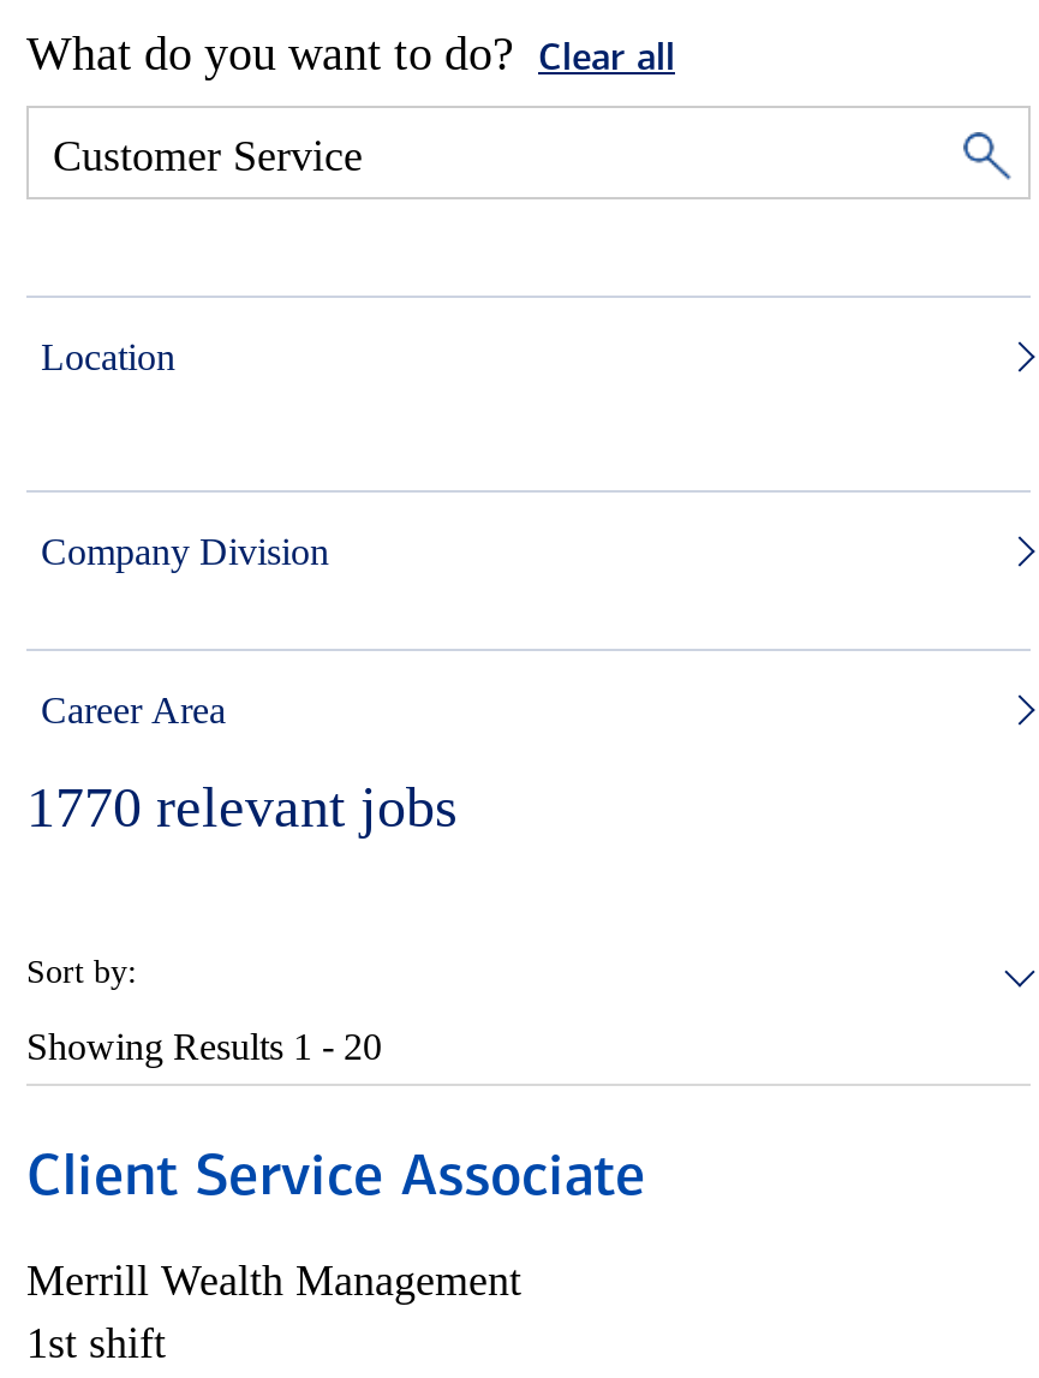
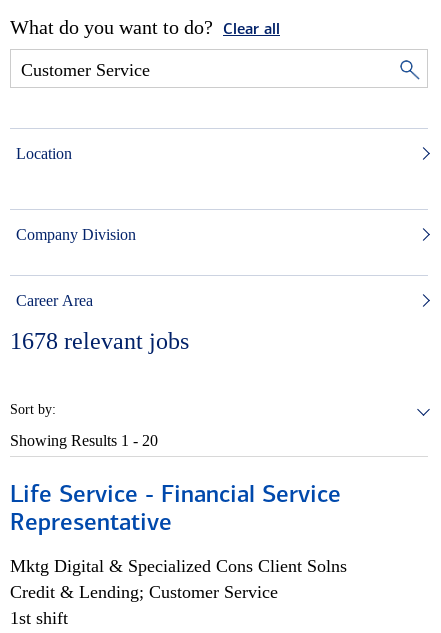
[26,776,456,839] 1770 relevant jobs -> [10,328,189,354] 1678 relevant jobs
[26,1151,646,1209] Client Service Associate -> [10,484,341,536] Life Service - Financial Service | Representative
[26,1257,521,1305] Merrill Wealth Management -> [10,556,347,602] Mktg Digital & Specialized Cons Client Solns | Credit & Lending; Customer Service

